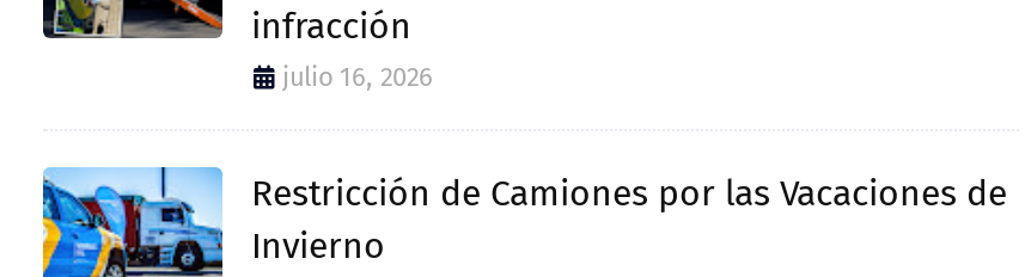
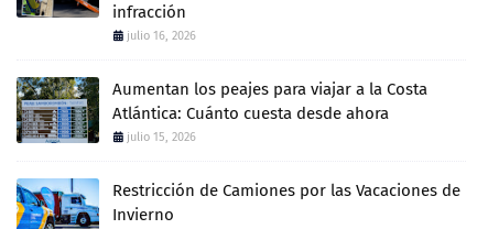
none -> [15,76,427,145] [image] | Aumentan los peajes para viajar a la Costa | Atlántica: Cuánto cuesta desde ahora | julio 15, 2026

